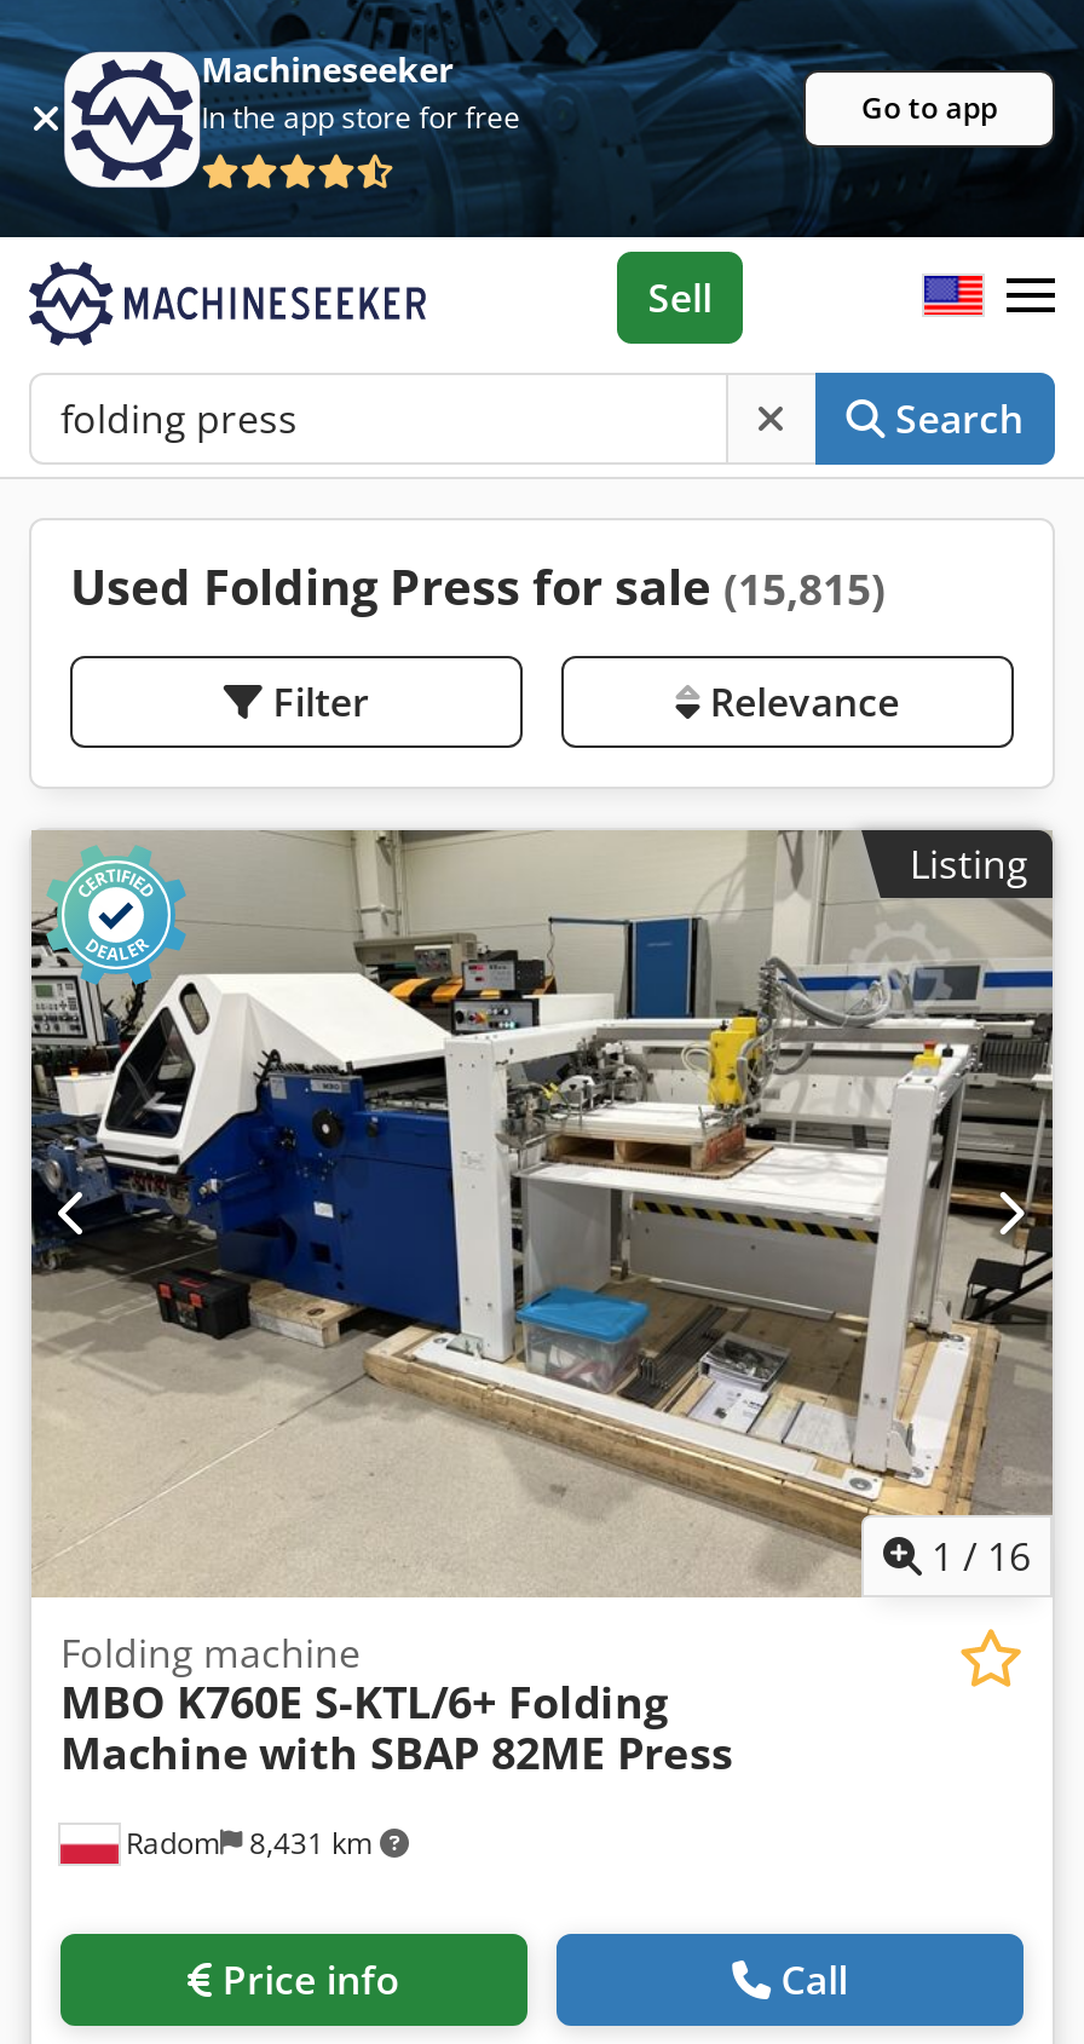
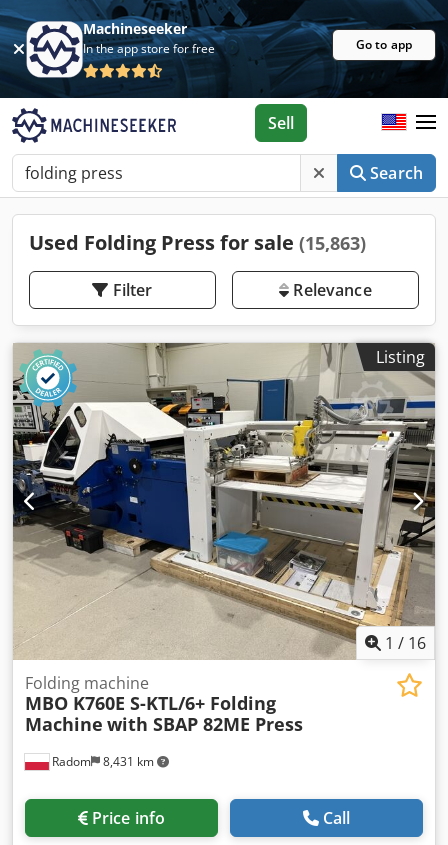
[70,554,886,620] Used Folding Press for sale (15,815) -> [29,229,366,256] Used Folding Press for sale (15,863)

